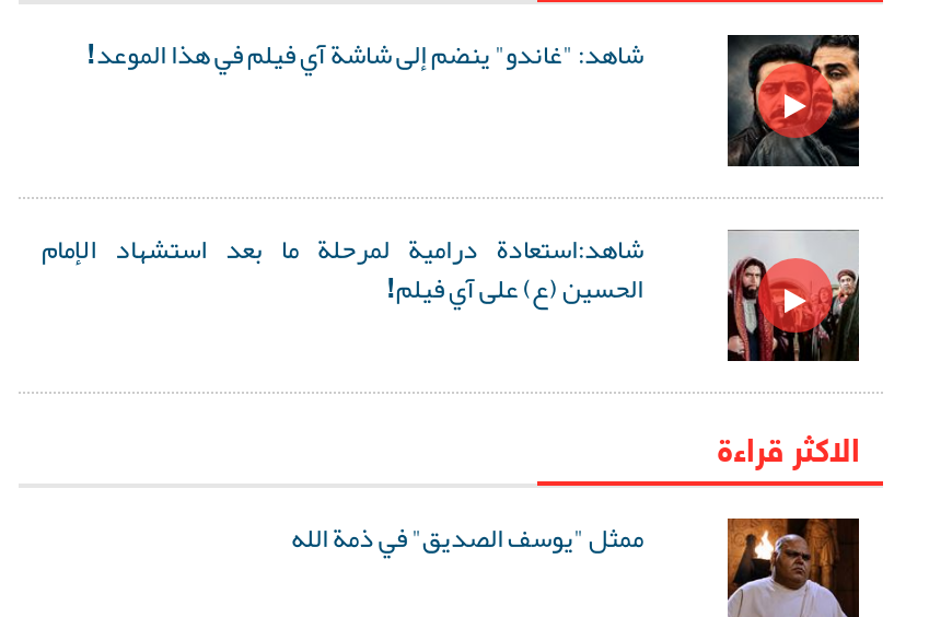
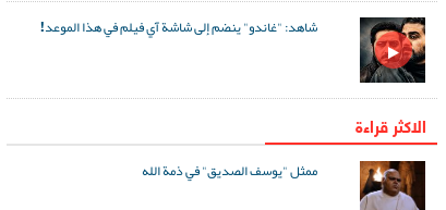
[42,220,861,361] [image] | شاهد:استعادة درامية لمرحلة ما بعد استشهاد الإمام | الحسين (ع) على آي فيلم! -> none

